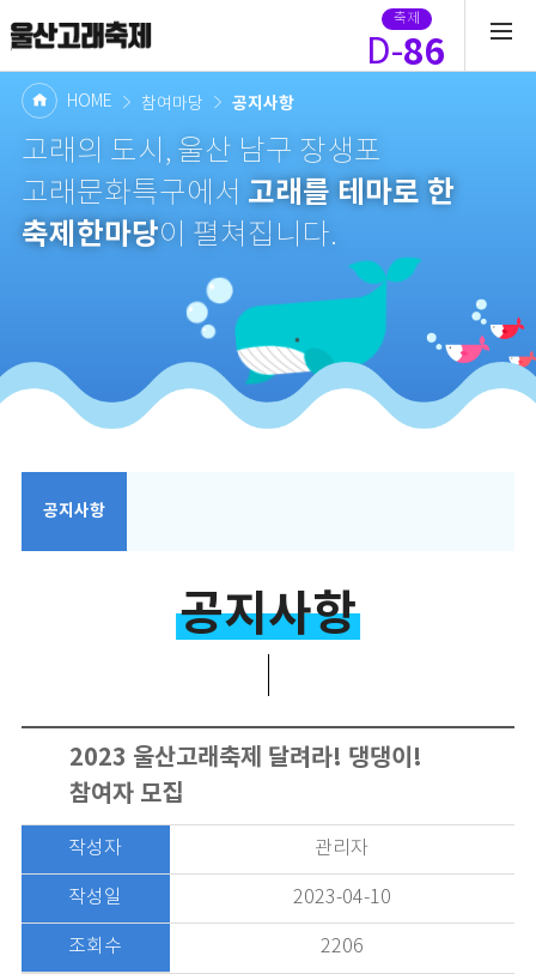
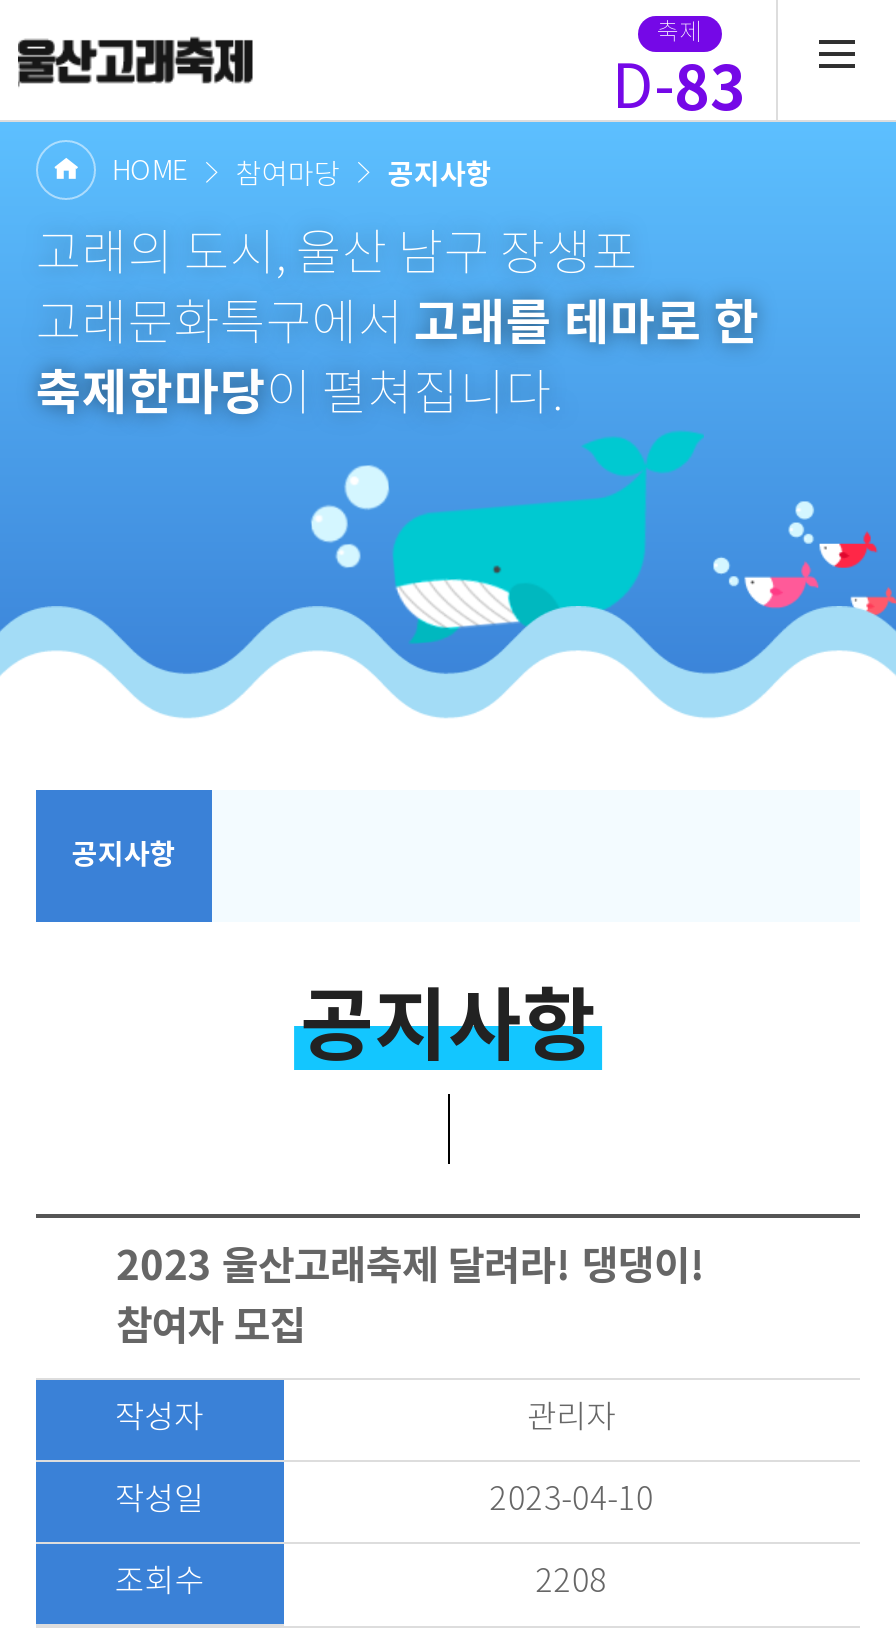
[366,31,446,74] D-86 -> [612,54,746,126] D-83
[320,937,363,957] 2206 -> [536,1566,608,1600] 2208

